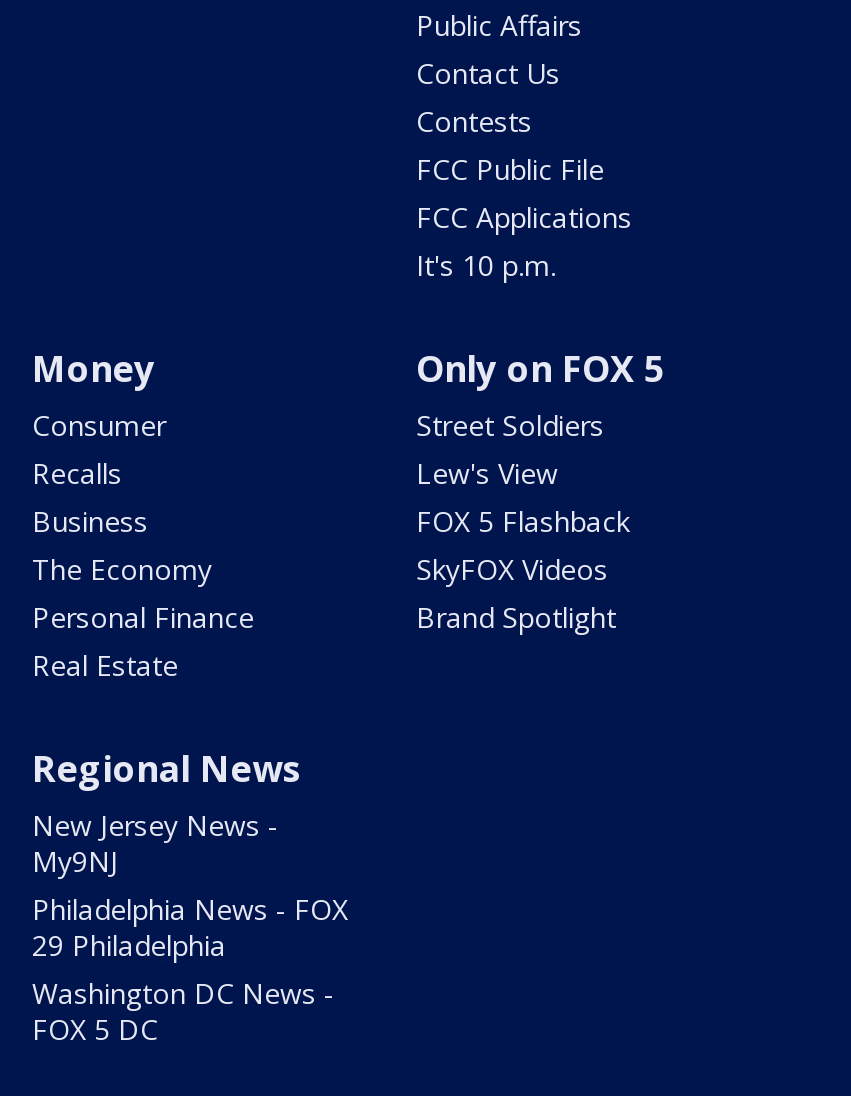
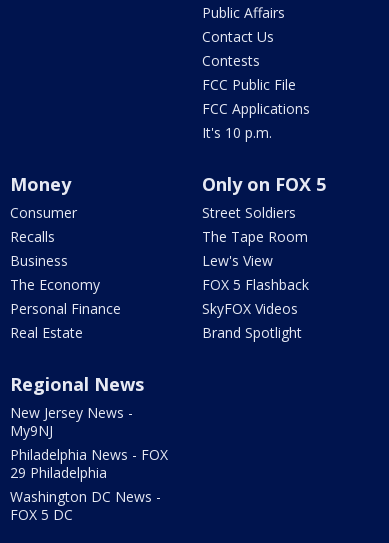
moved [416,454,630,636] -> [202,251,309,342]: Lew's View | FOX 5 Flashback | SkyFOX Videos | Brand Spotlight
none -> [202,227,308,246] The Tape Room

